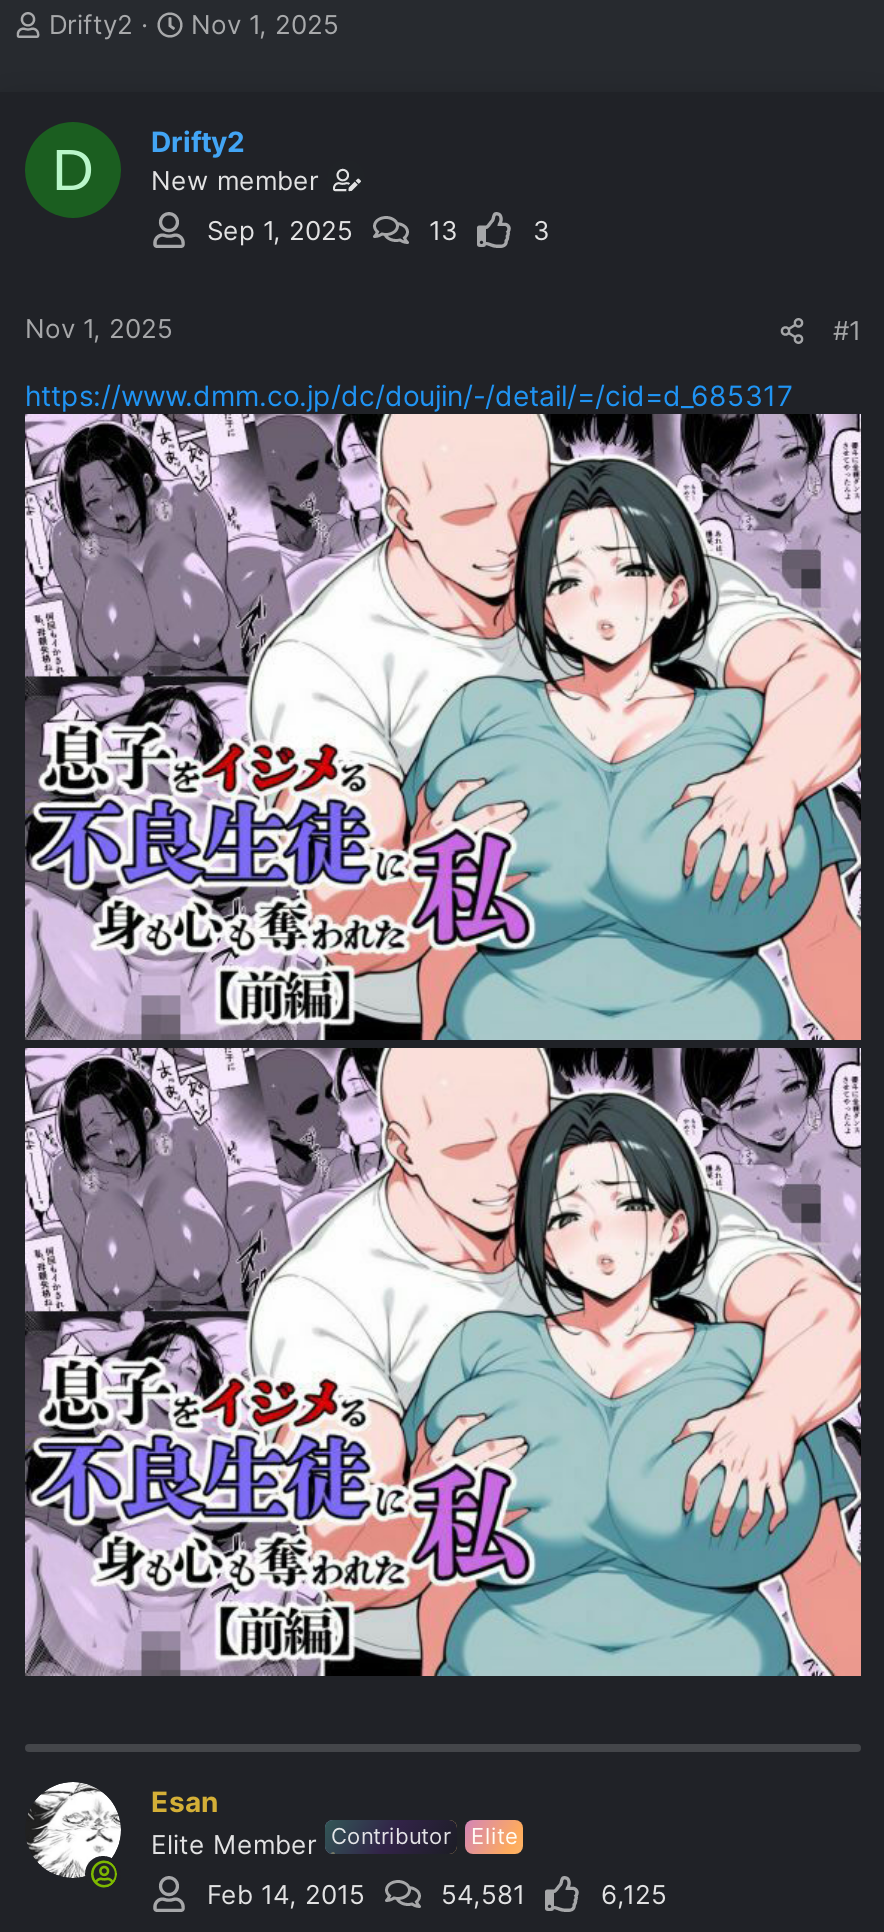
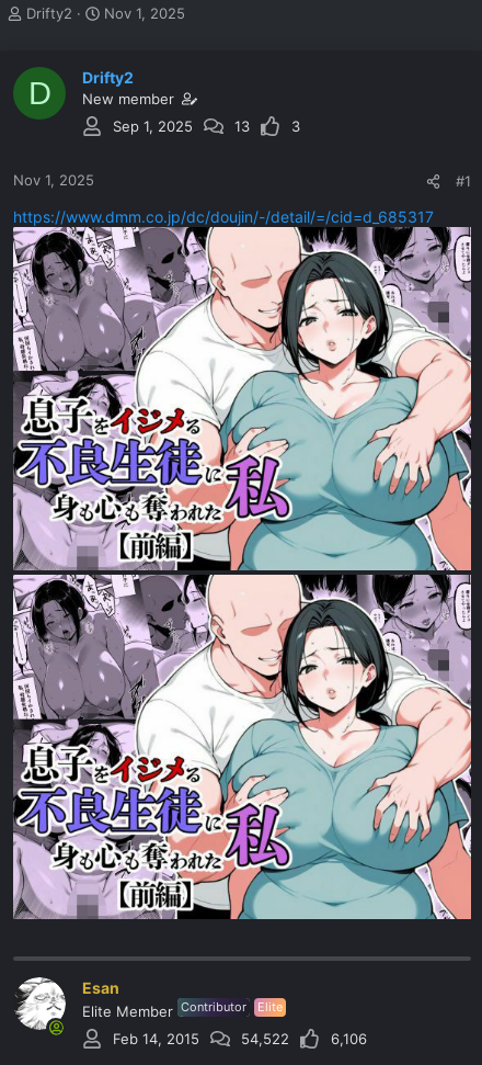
[441,1878,525,1910] 54,581 -> [241,1030,289,1048] 54,522
[601,1878,667,1910] 6,125 -> [331,1030,367,1048] 6,106

